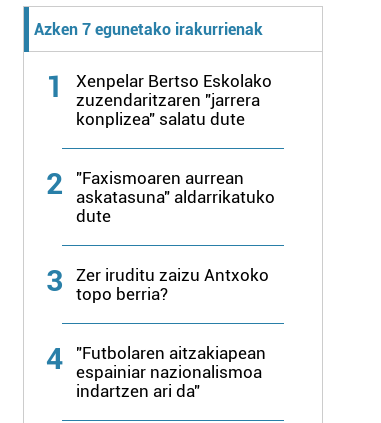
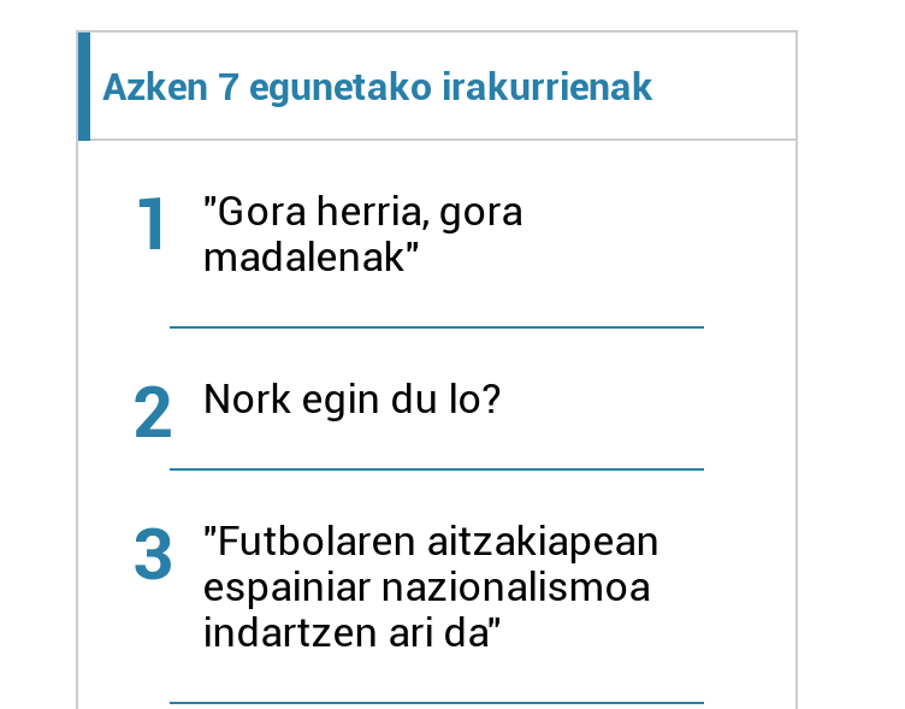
[76,71,272,129] Xenpelar Bertso Eskolako | zuzendaritzaren "jarrera | konplizea" salatu dute -> [203,186,523,280] "Gora herria, gora | madalenak"
[76,168,275,226] "Faxismoaren aurrean | askatasuna" aldarrikatuko | dute -> [203,374,501,422] Nork egin du lo?
[46,265,269,376] Zer iruditu zaizu Antxoko | topo berria? | 4 -> none

